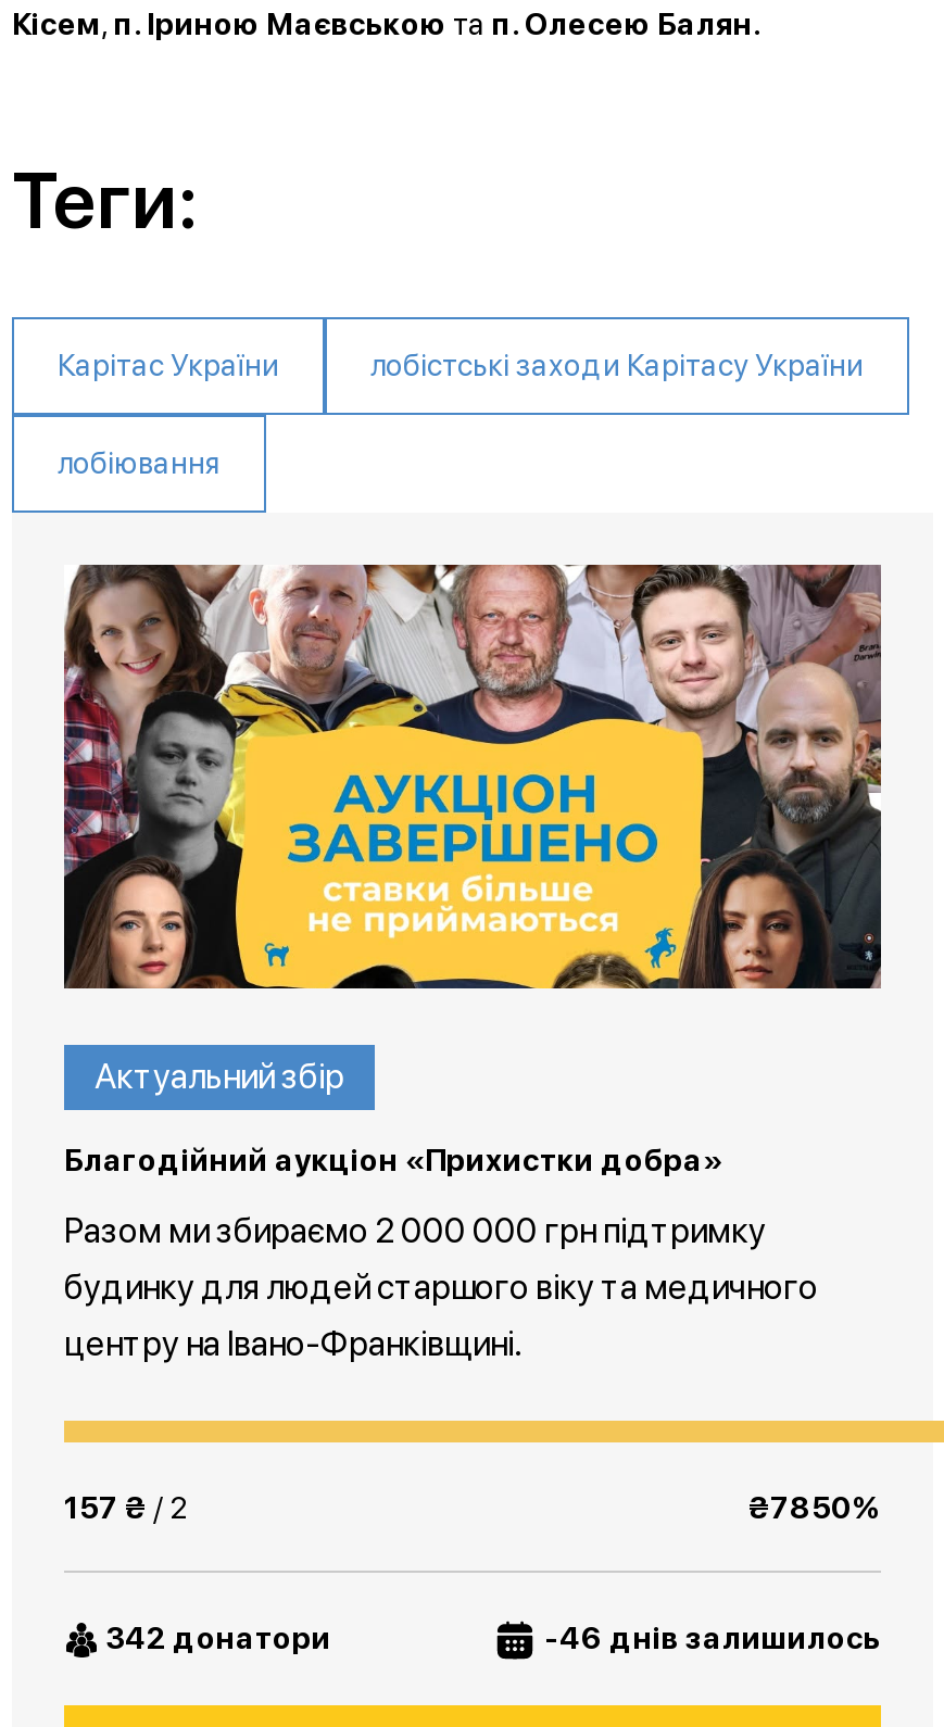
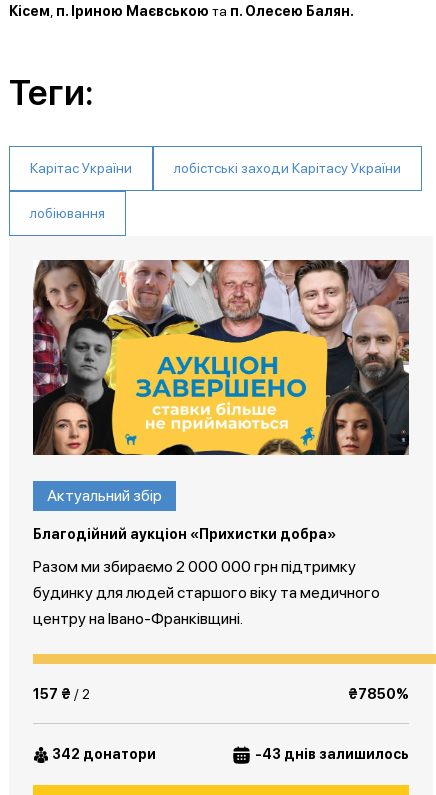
[538,1621,881,1655] -46 днів залишилось -> [252,746,409,762] -43 днів залишилось

